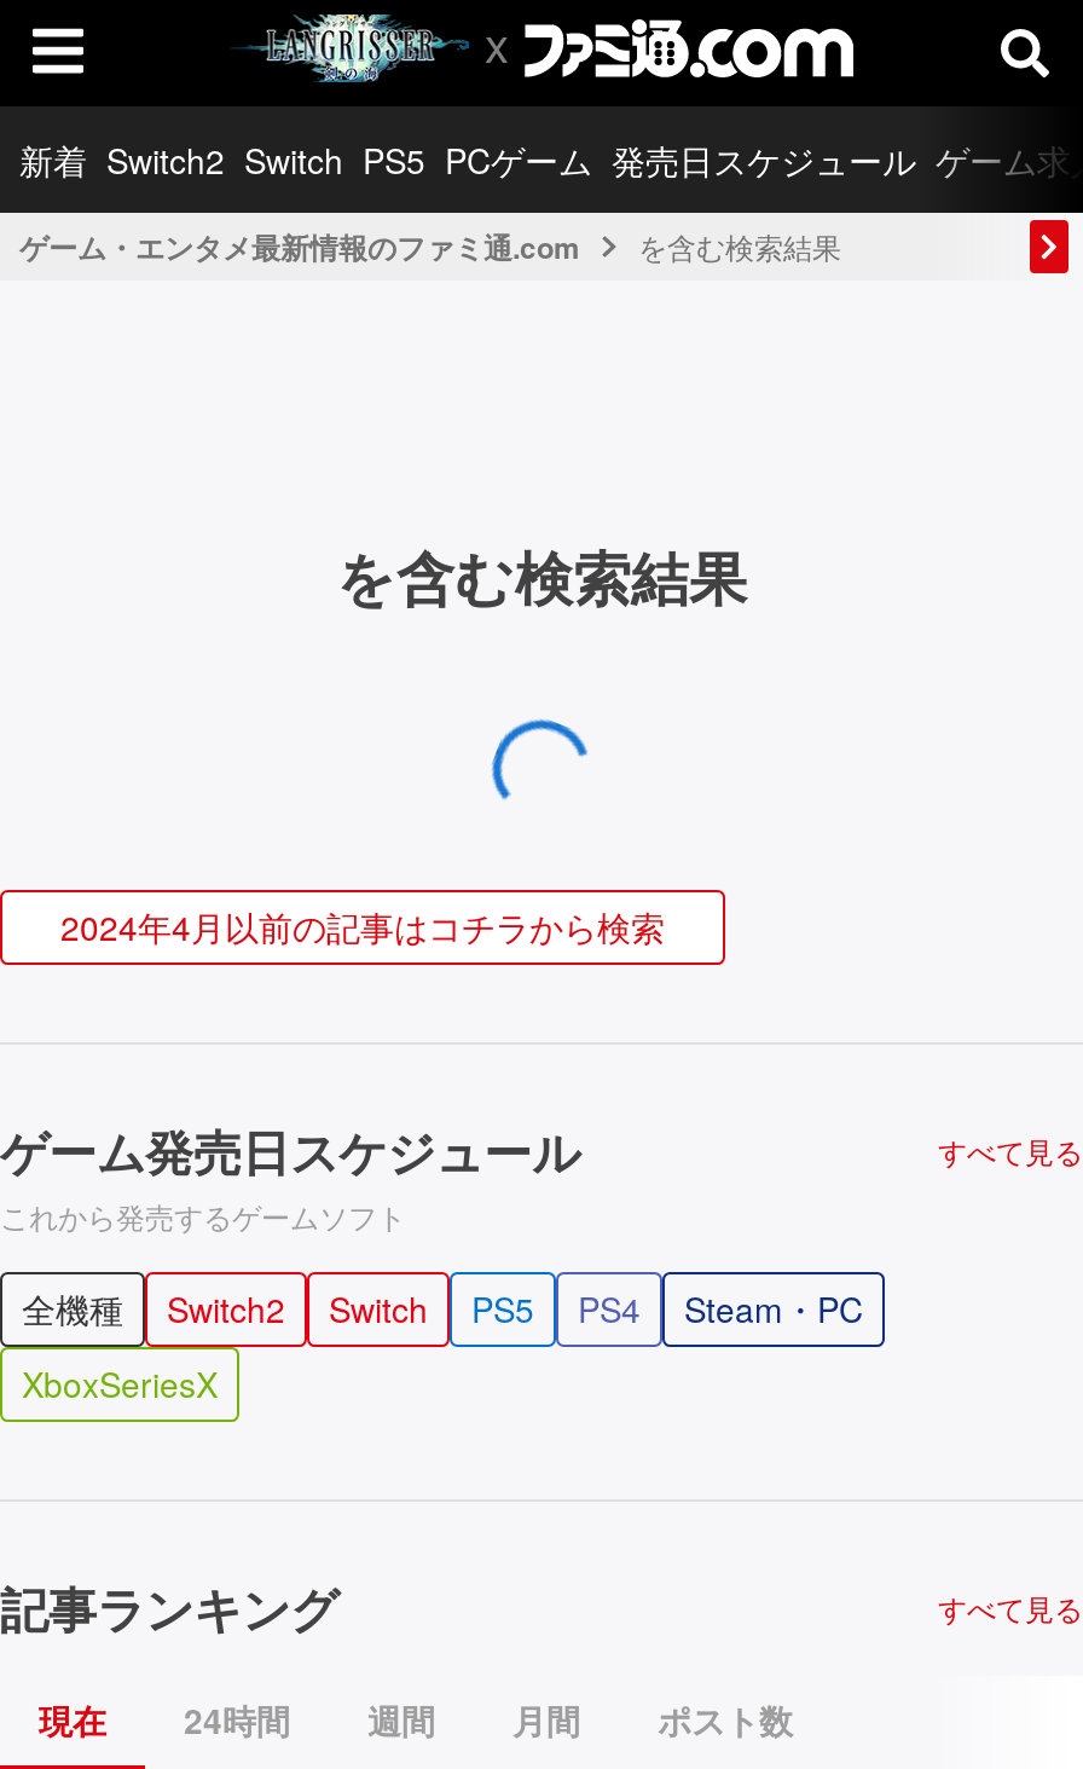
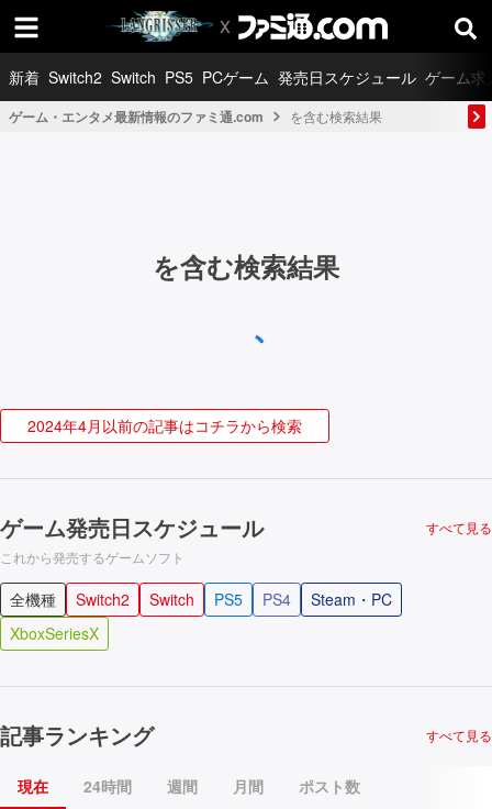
[491,718,590,800] [image] -> none

